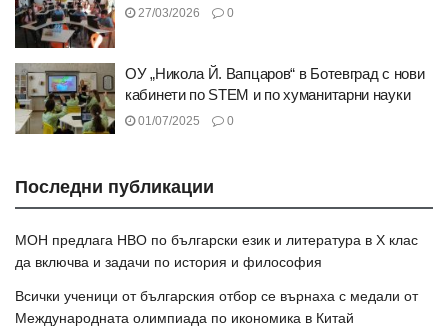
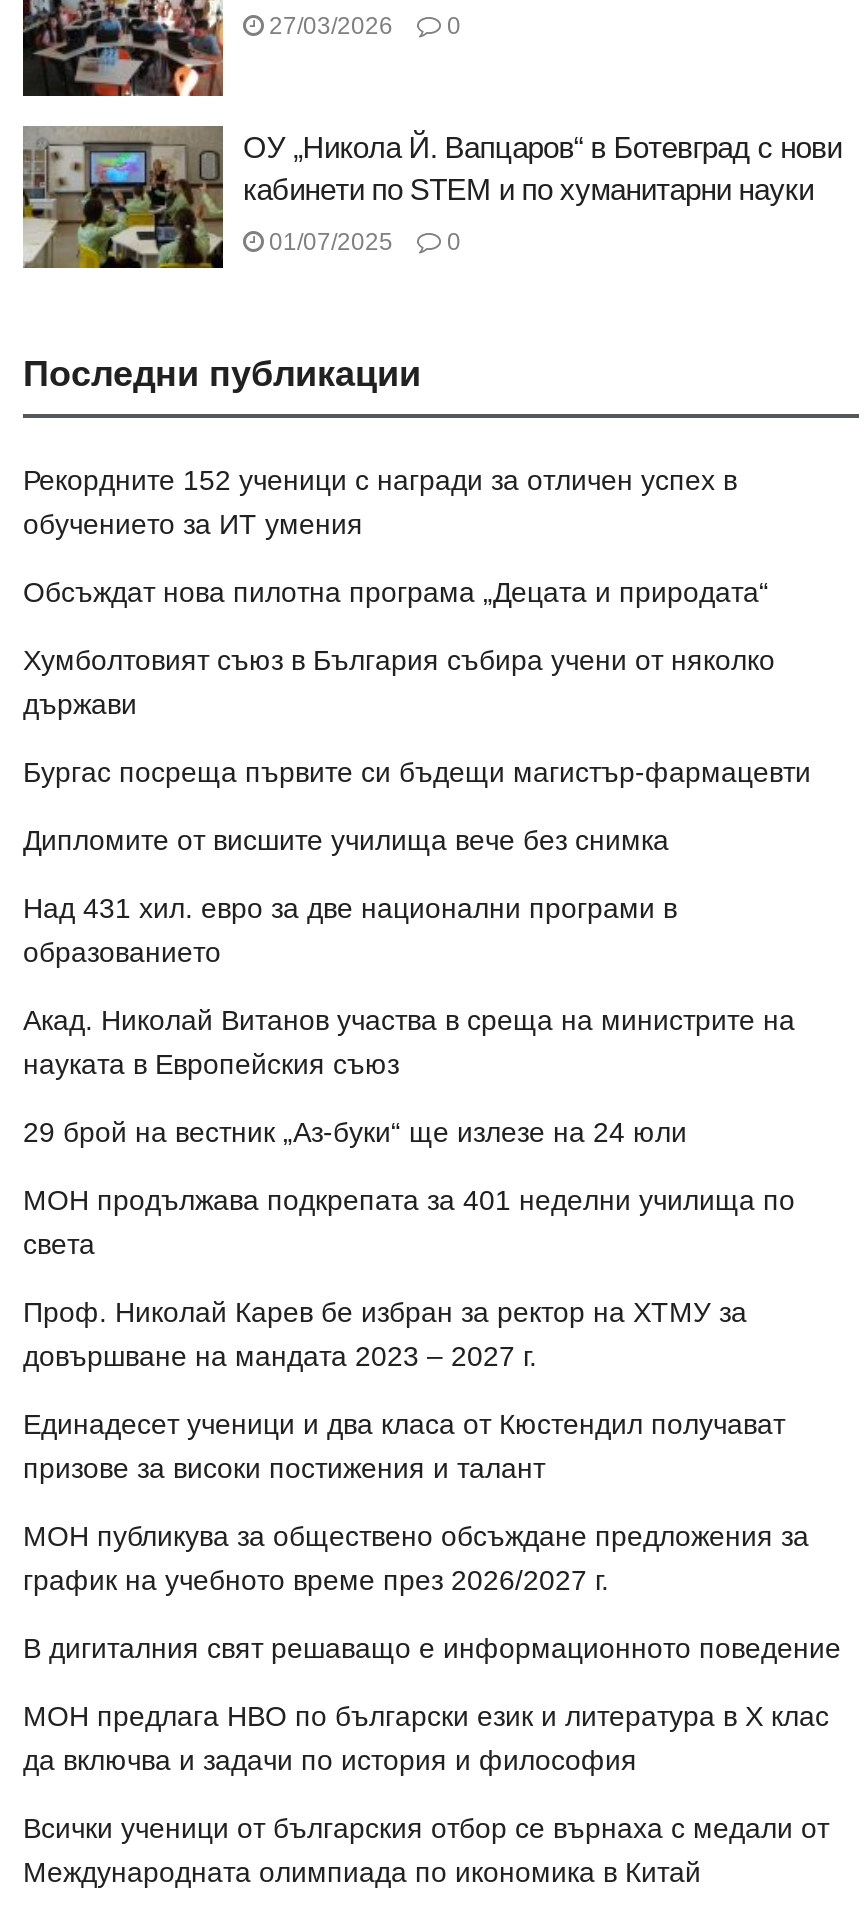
none -> [23,464,841,1664] Рекордните 152 ученици с награди за отличен успех в | обучението за ИТ умения | Обсъждат нова пилотна програма „Децата и природата“ | Хумболтовият съюз в България събира учени от няколко | държави | Бургас посреща първите си бъдещи магистър-фармацевти | Дипломите от висшите училища вече без снимка | Над 431 хил. евро за две национални програми в | образованието | Акад. Николай Витанов участва в среща на министрите на | науката в Европейския съюз | 29 брой на вестник „Аз-буки“ ще излезе на 24 юли | МОН продължава подкрепата за 401 неделни училища по | света | Проф. Николай Карев бе избран за ректор на ХТМУ за | довършване на мандата 2023 – 2027 г. | Единадесет ученици и два класа от Кюстендил получават | призове за високи постижения и талант | МОН публикува за обществено обсъждане предложения за | график на учебното време през 2026/2027 г. | В дигиталния свят решаващо е информационното поведение

